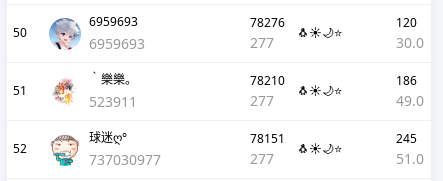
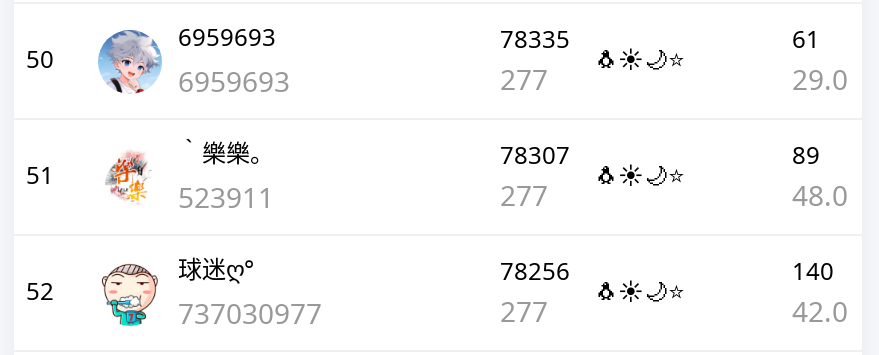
[250,14,285,31] 78276 -> [500,22,570,56] 78335
[396,14,417,31] 120 -> [792,22,820,56] 61
[396,33,424,52] 30.0 -> [792,60,848,98] 29.0
[250,72,285,89] 78210 -> [500,138,570,172] 78307
[396,72,417,89] 186 -> [792,138,820,172] 89
[396,91,424,110] 49.0 -> [792,176,848,214] 48.0
[250,130,285,147] 78151 -> [500,254,570,288] 78256
[396,130,417,147] 245 -> [792,254,834,288] 140
[396,149,424,168] 51.0 -> [792,292,848,330] 42.0

